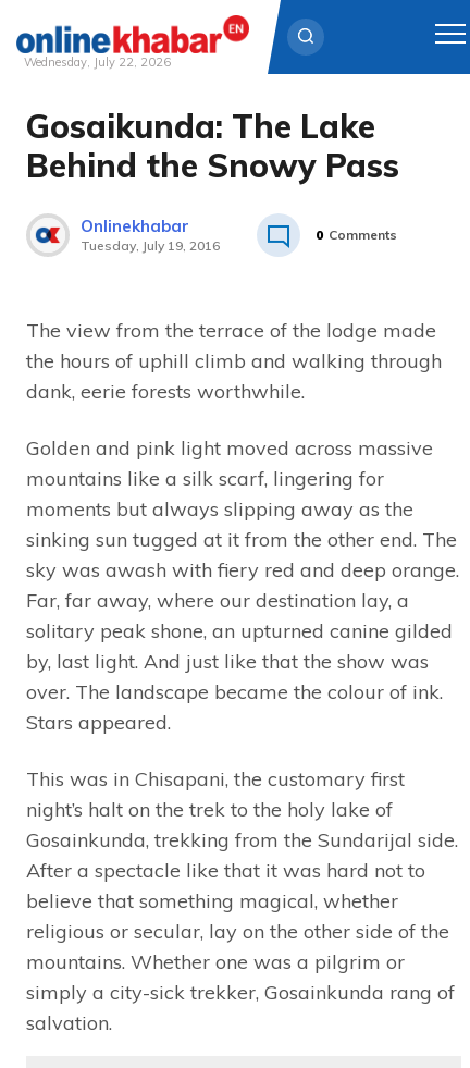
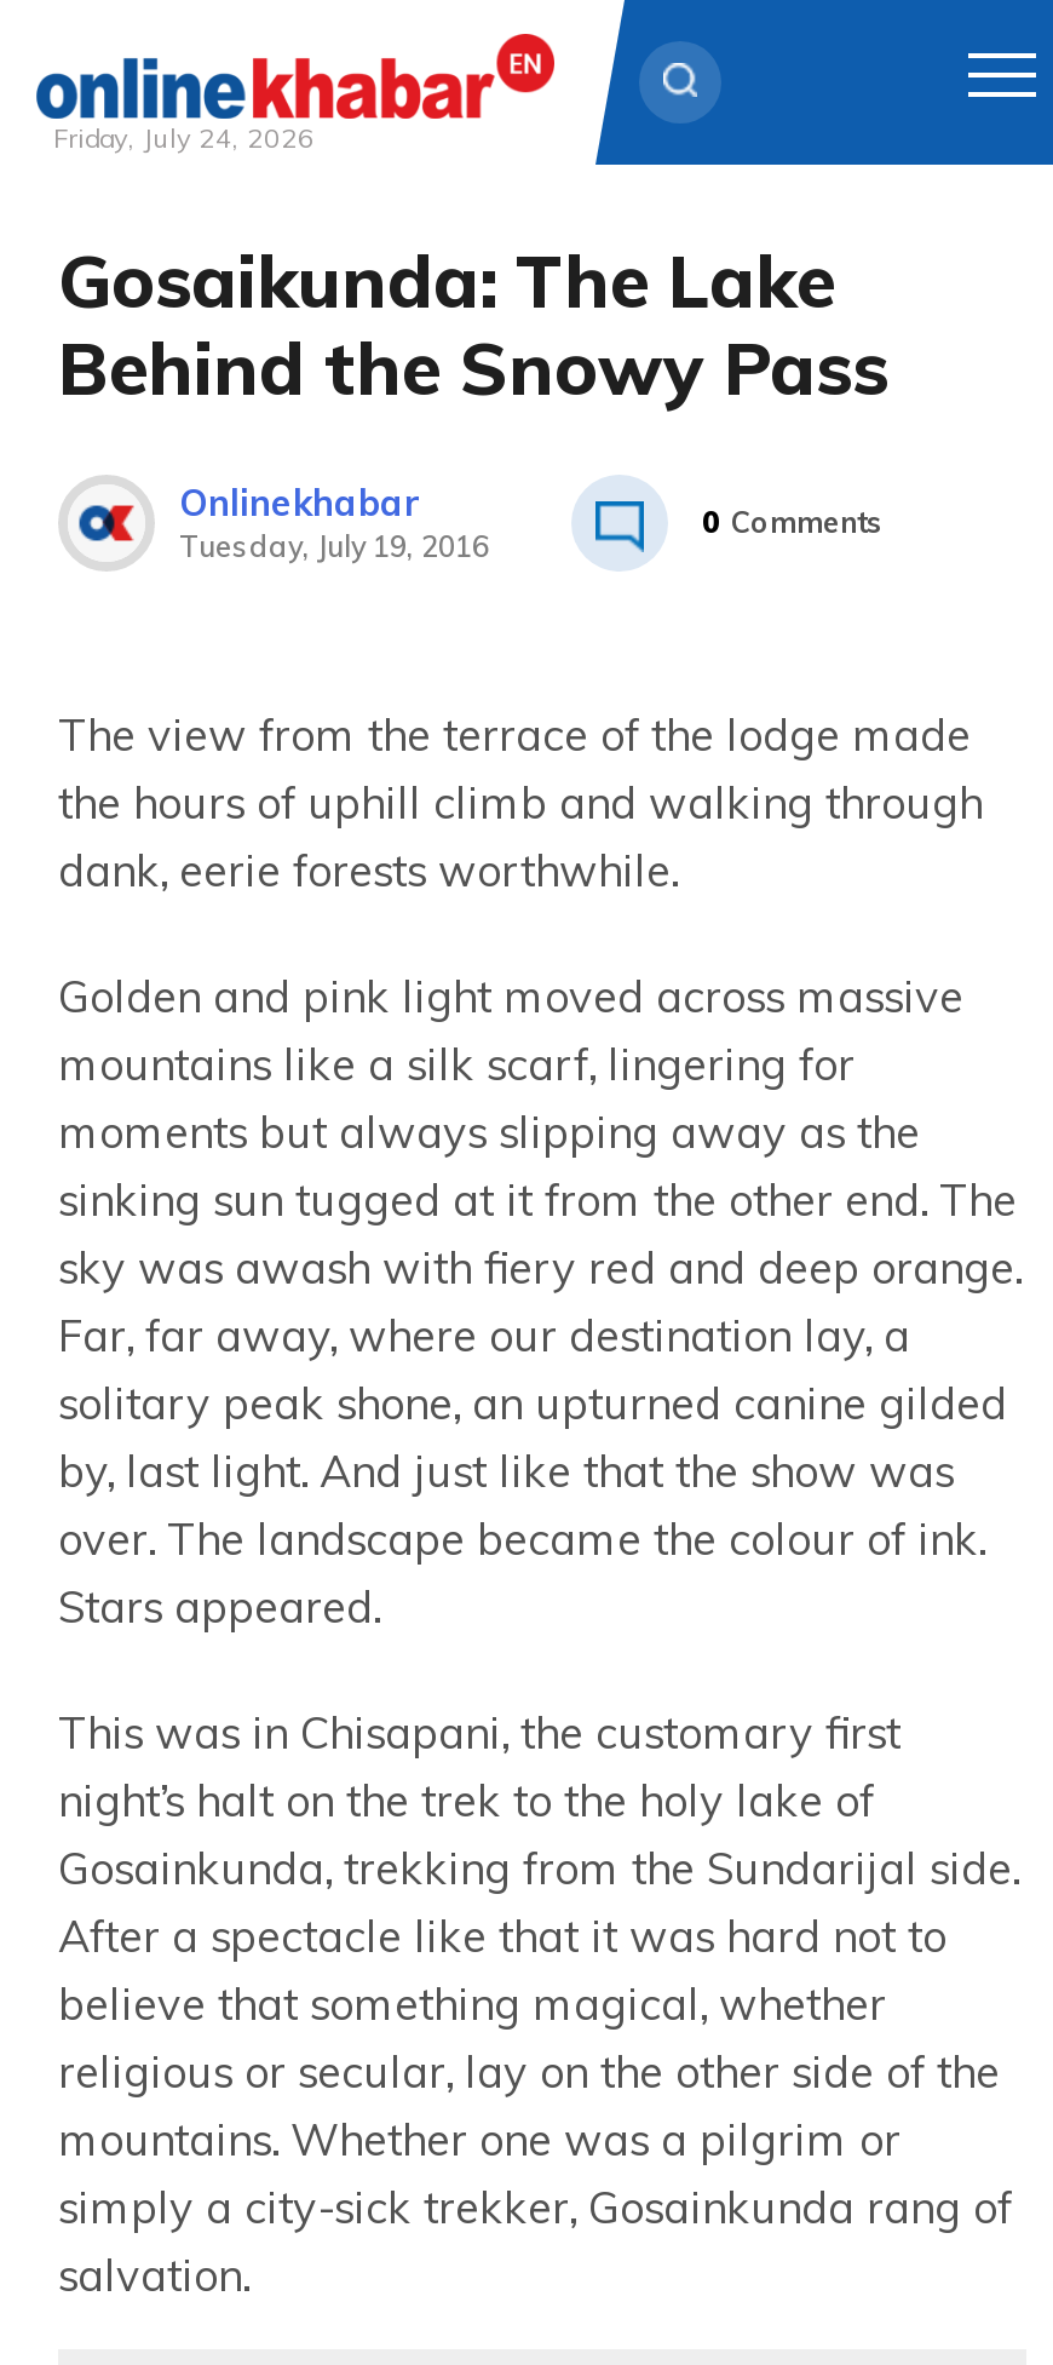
[24,54,171,70] Wednesday, July 22, 2026 -> [53,121,315,155] Friday, July 24, 2026

